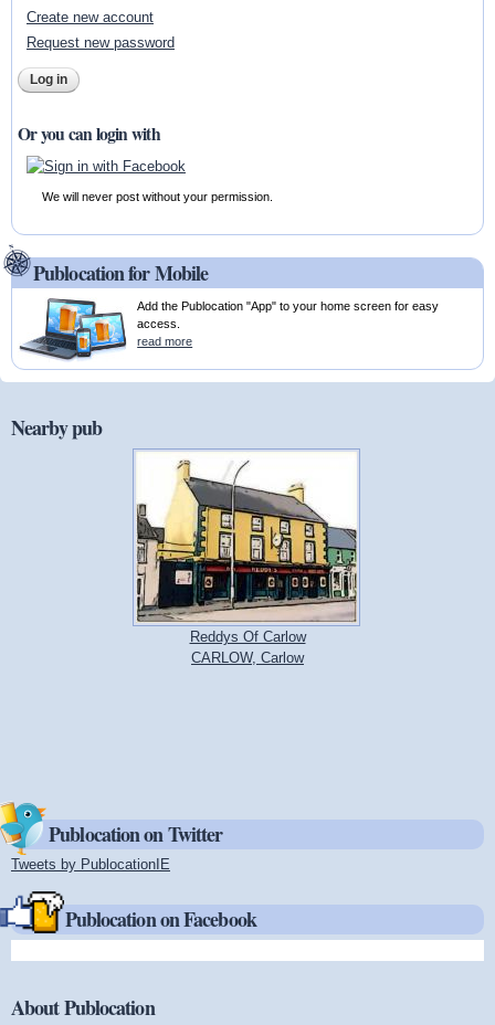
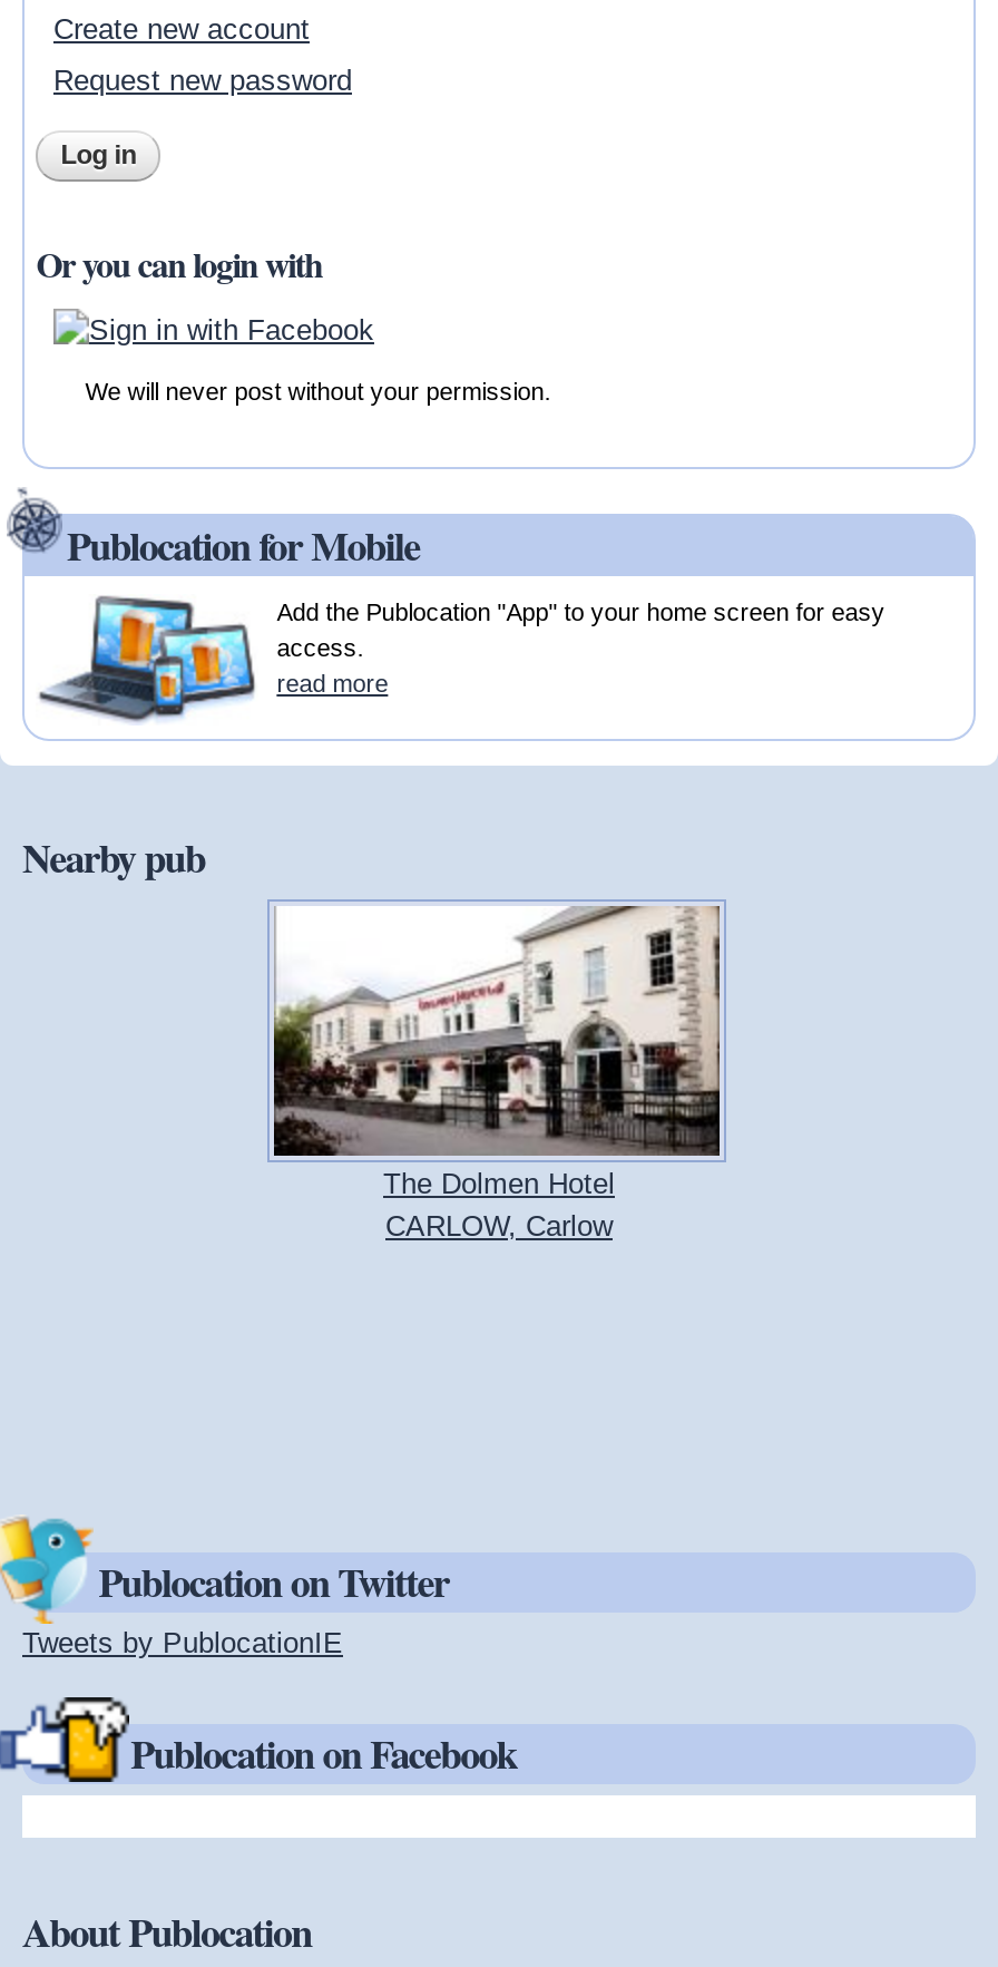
[136,452,358,645] [image] | Reddys Of Carlow -> [272,904,722,1201] [image] | The Dolmen Hotel

